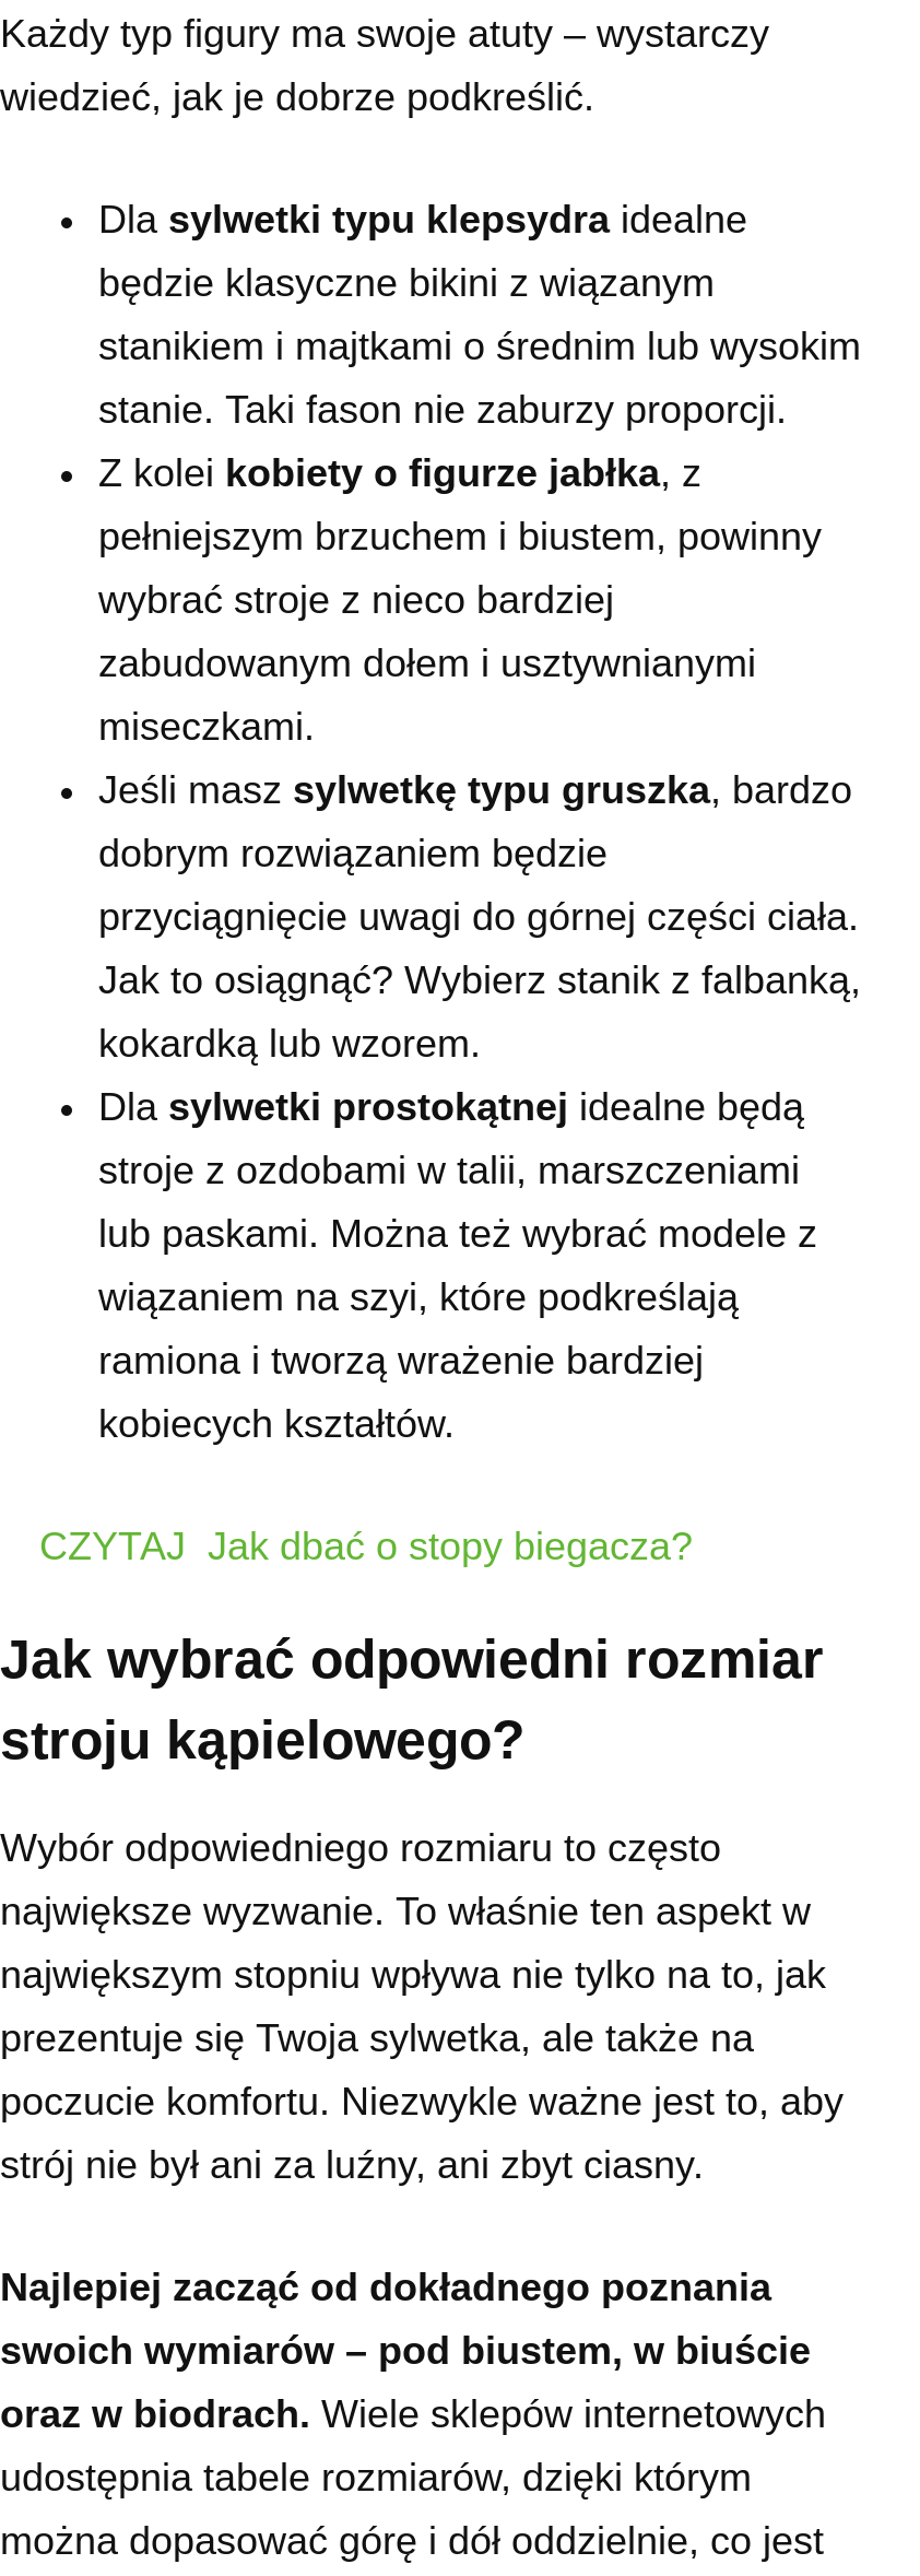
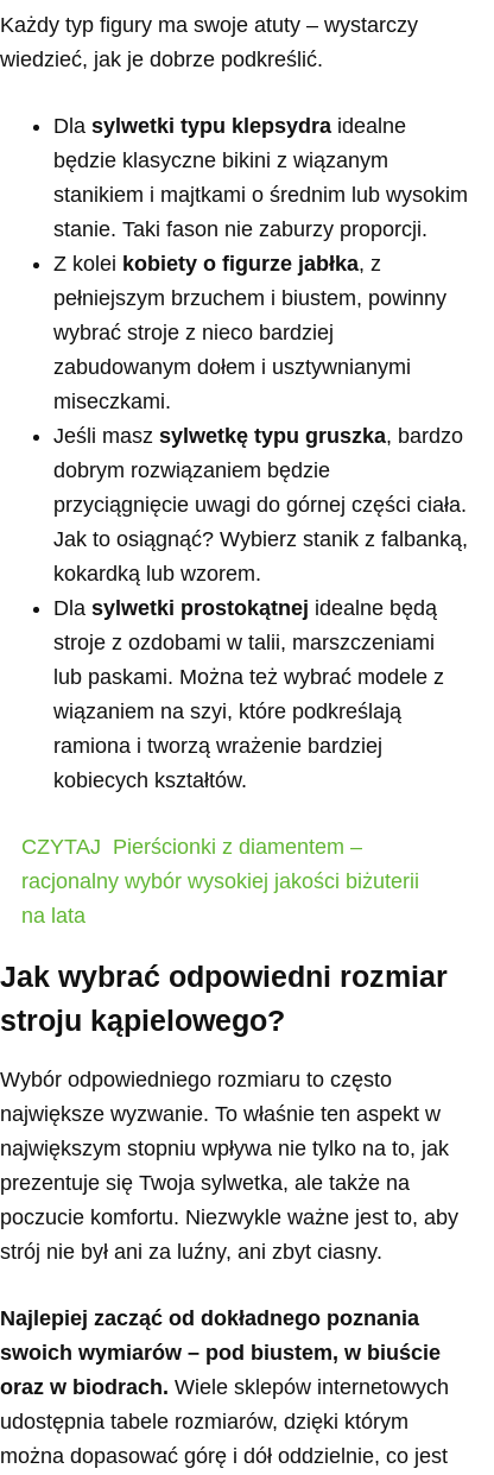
[39,1524,693,1568] CZYTAJ Jak dbać o stopy biegacza? -> [21,835,419,927] CZYTAJ Pierścionki z diamentem – | racjonalny wybór wysokiej jakości biżuterii | na lata

